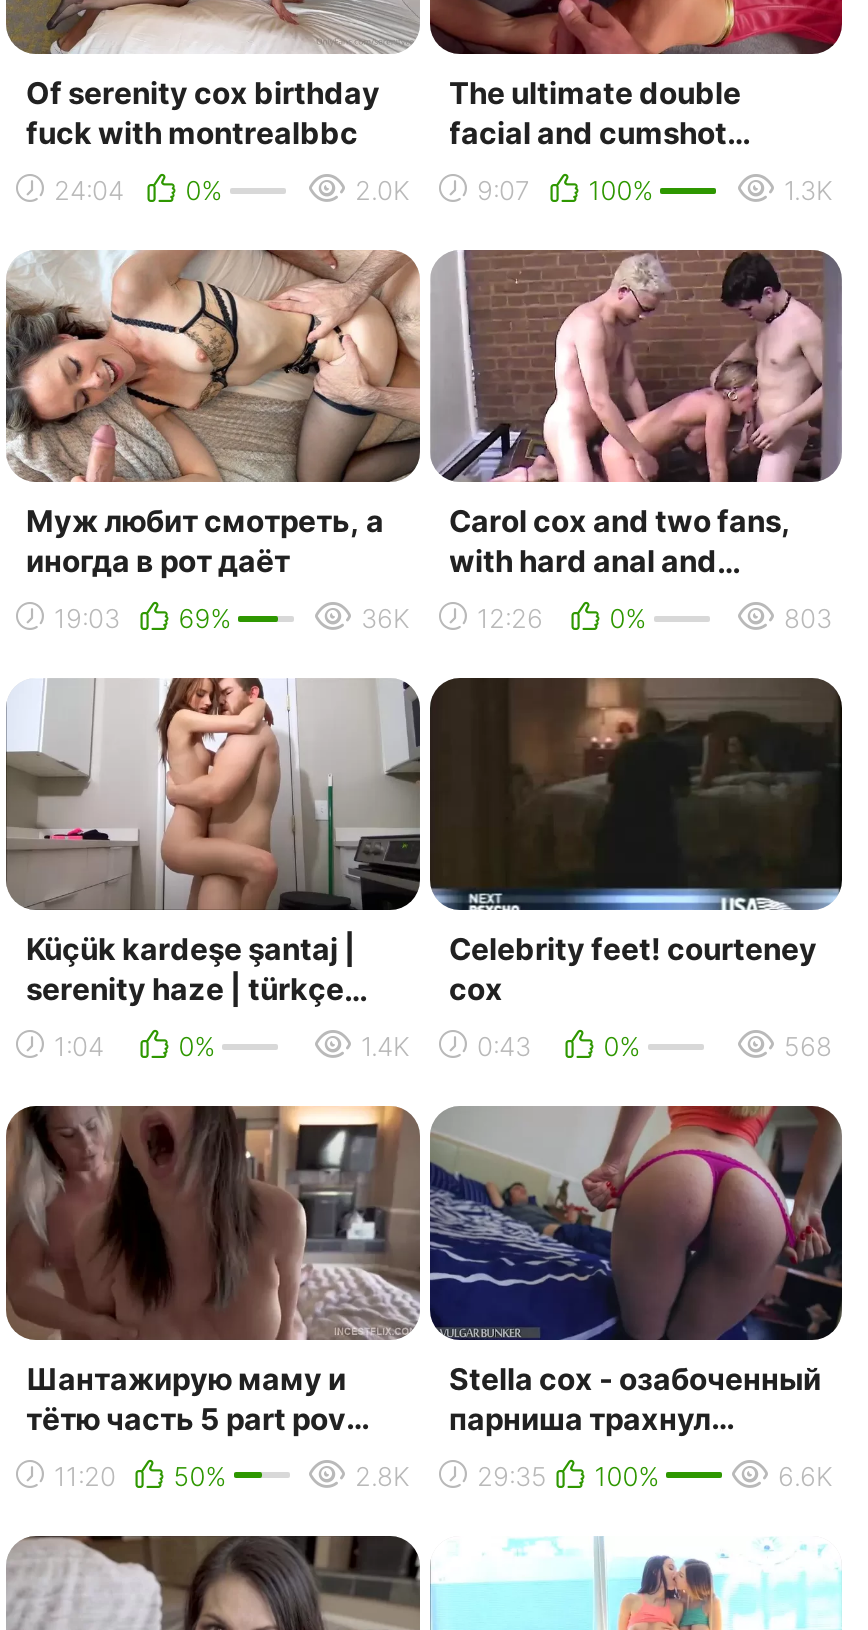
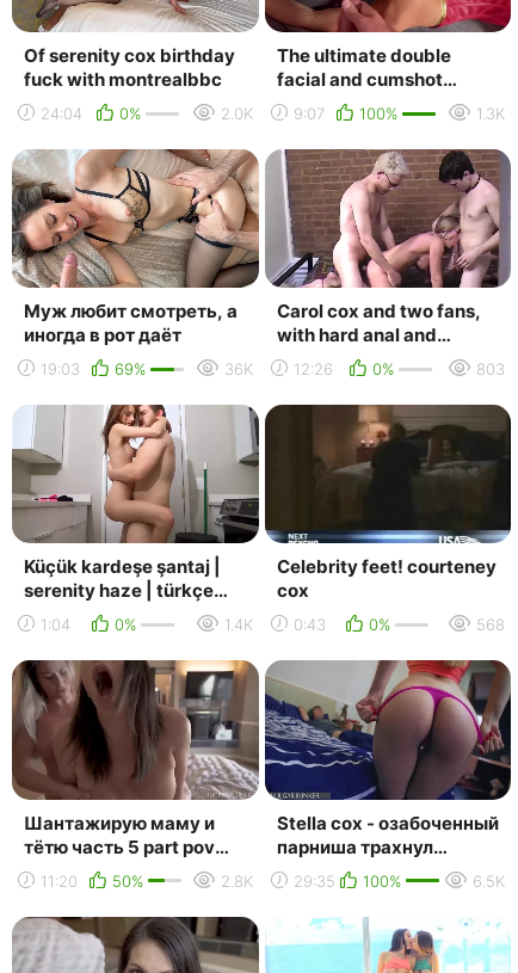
[778,1459,832,1491] 6.6K -> [473,871,505,890] 6.5K

